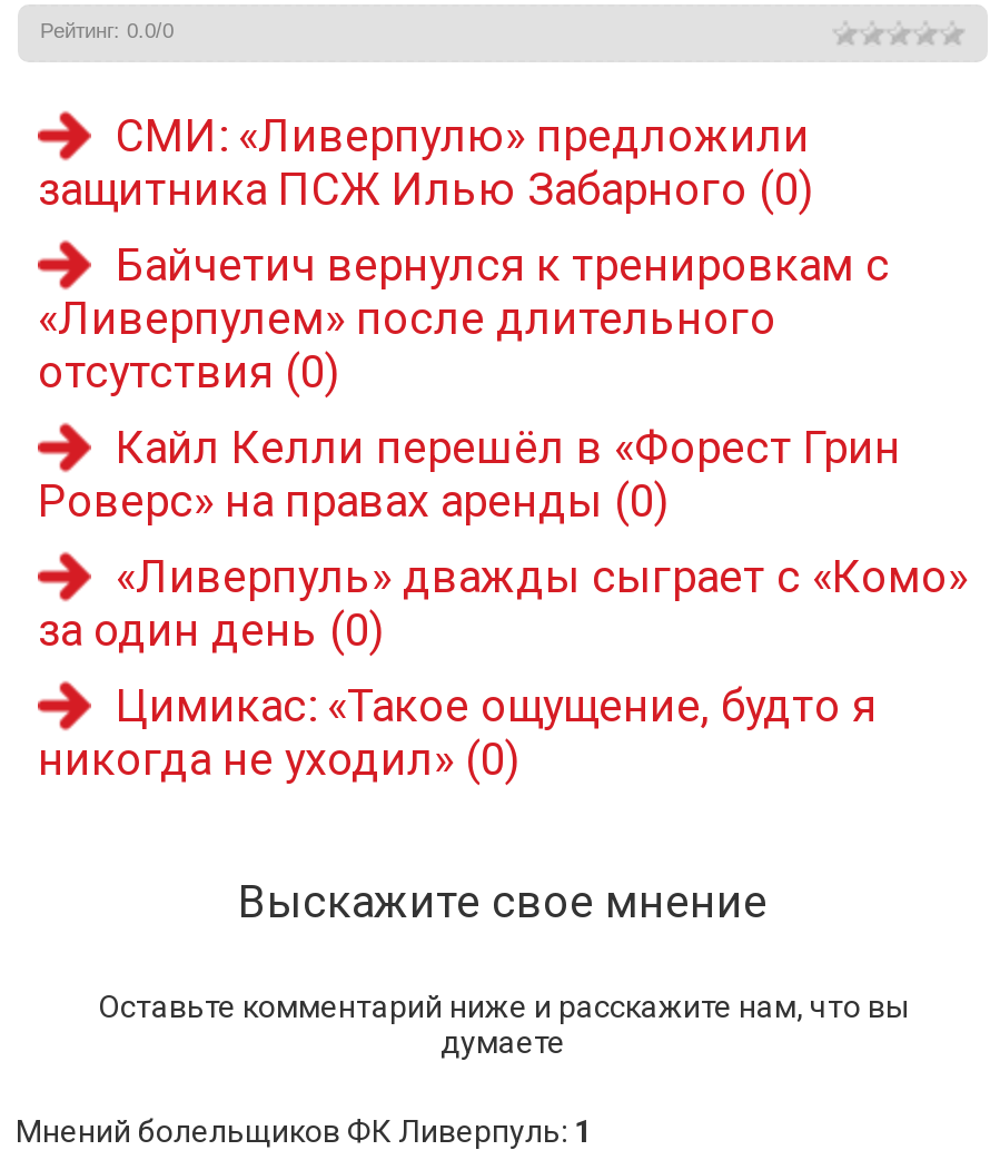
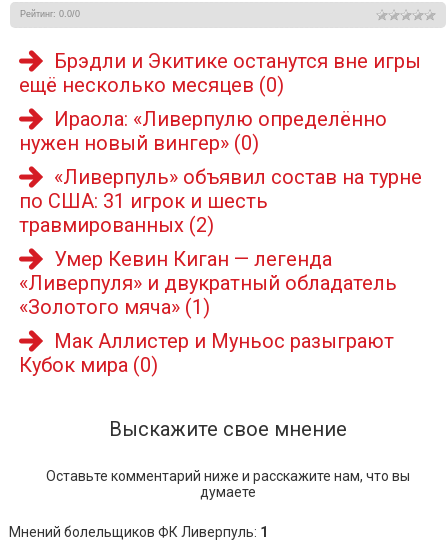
[38,109,968,786] СМИ: «Ливерпулю» предложили | защитника ПСЖ Илью Забарного (0) | Байчетич вернулся к тренировкам с | «Ливерпулем» после длительного | отсутствия (0) | Кайл Келли перешёл в «Форест Грин | Роверс» на правах аренды (0) | «Ливерпуль» дважды сыграет с «Комо» | за один день (0) | Цимикас: «Такое ощущение, будто я | никогда не уходил» (0) -> [19,49,422,377] Брэдли и Экитике останутся вне игры | ещё несколько месяцев (0) | Ираола: «Ливерпулю определённо | нужен новый вингер» (0) | «Ливерпуль» объявил состав на турне | по США: 31 игрок и шесть | травмированных (2) | Умер Кевин Киган — легенда | «Ливерпуля» и двукратный обладатель | «Золотого мяча» (1) | Мак Аллистер и Муньос разыграют | Кубок мира (0)

